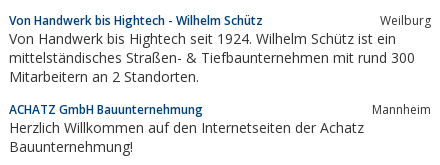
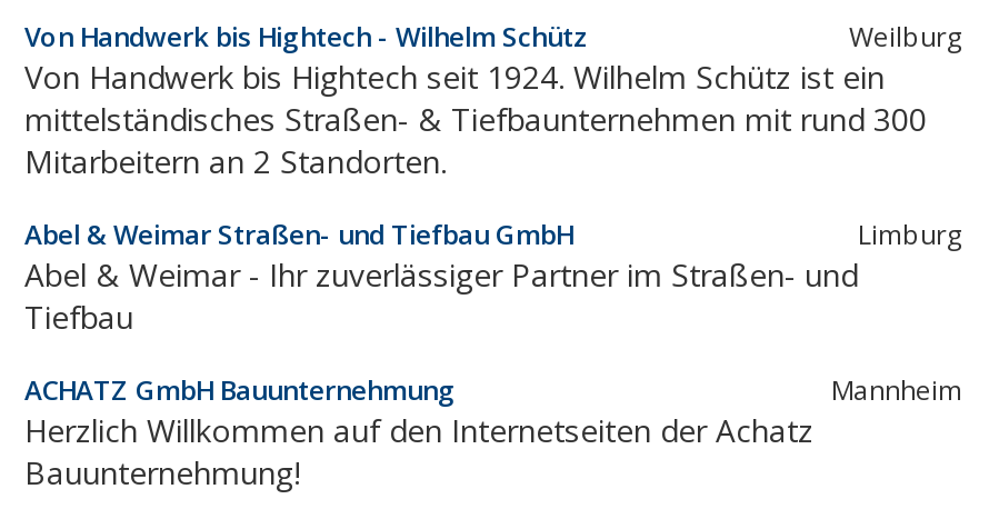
none -> [24,215,962,337] Abel & Weimar Straßen- und Tiefbau GmbH | Limburg | Abel & Weimar - Ihr zuverlässiger Partner im Straßen- und | Tiefbau

